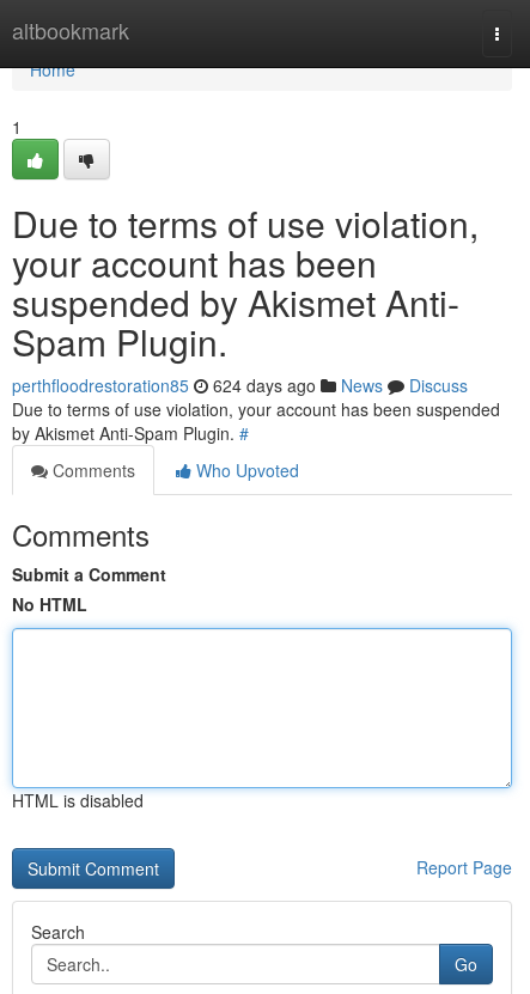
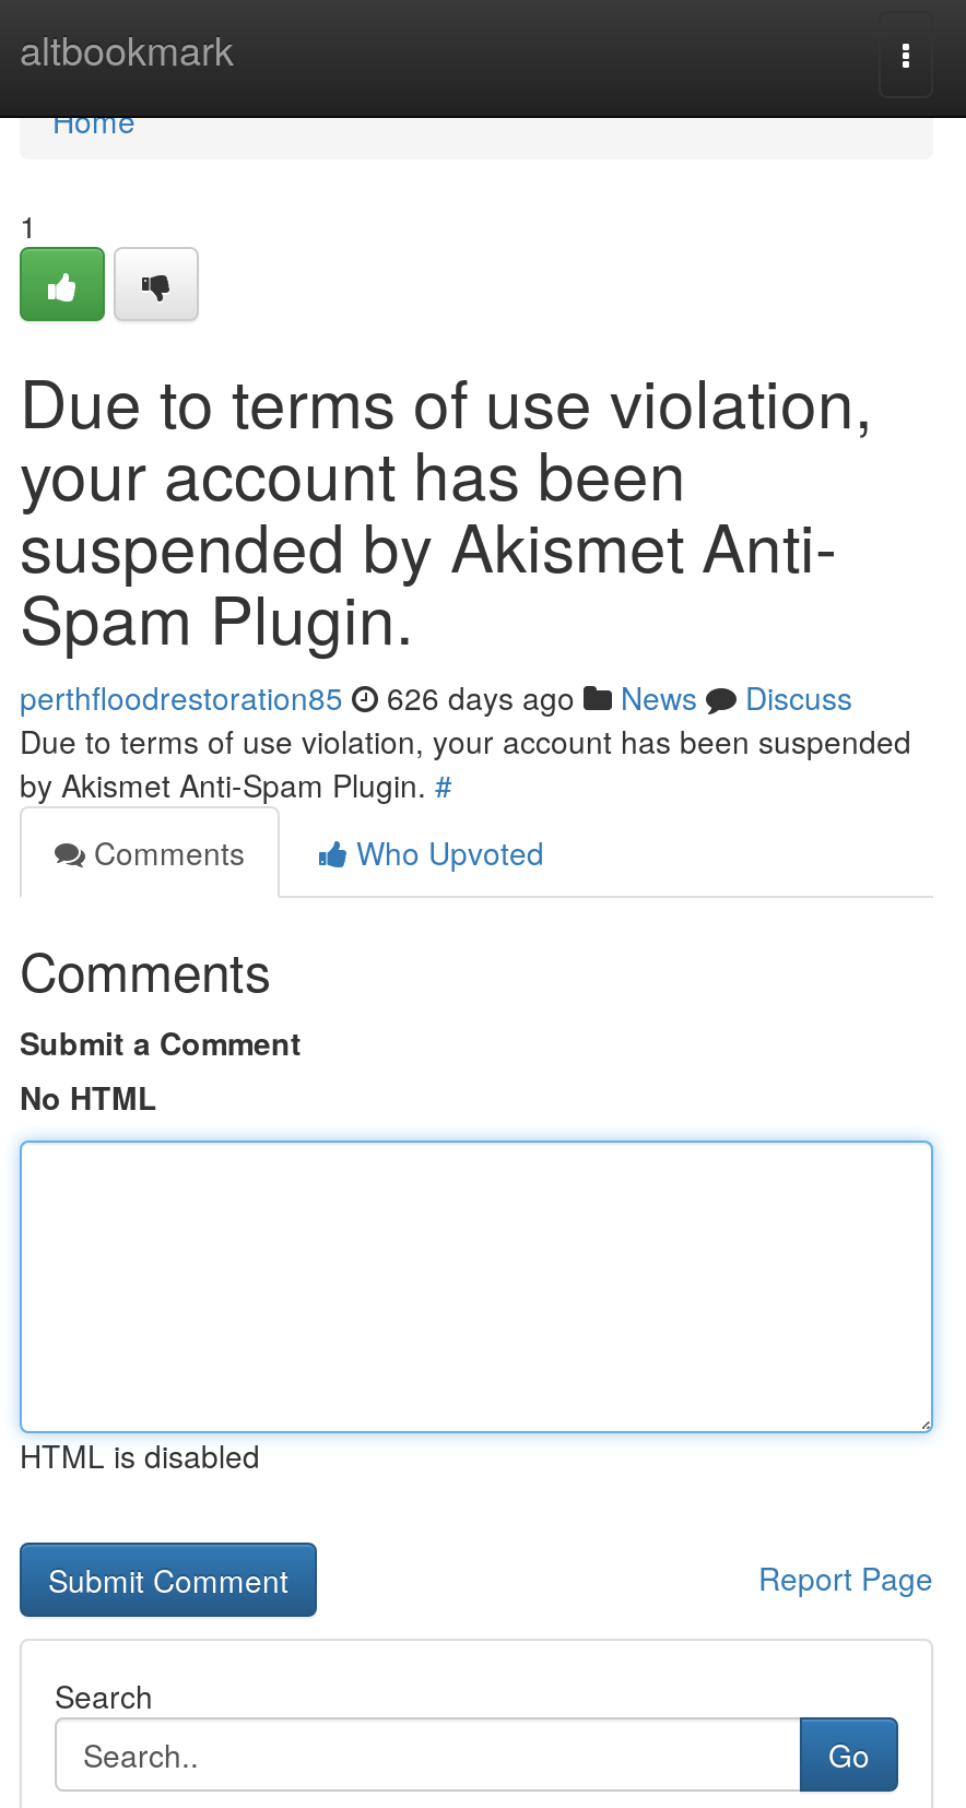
[12,373,468,397] perthfloodrestoration85 624 days ago News Discuss -> [20,675,852,719] perthfloodrestoration85 626 days ago News Discuss

